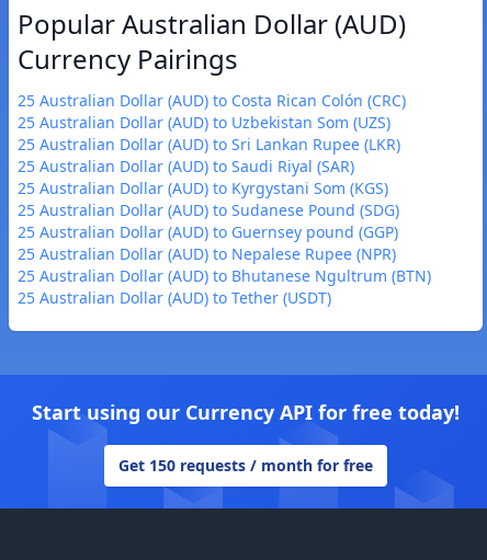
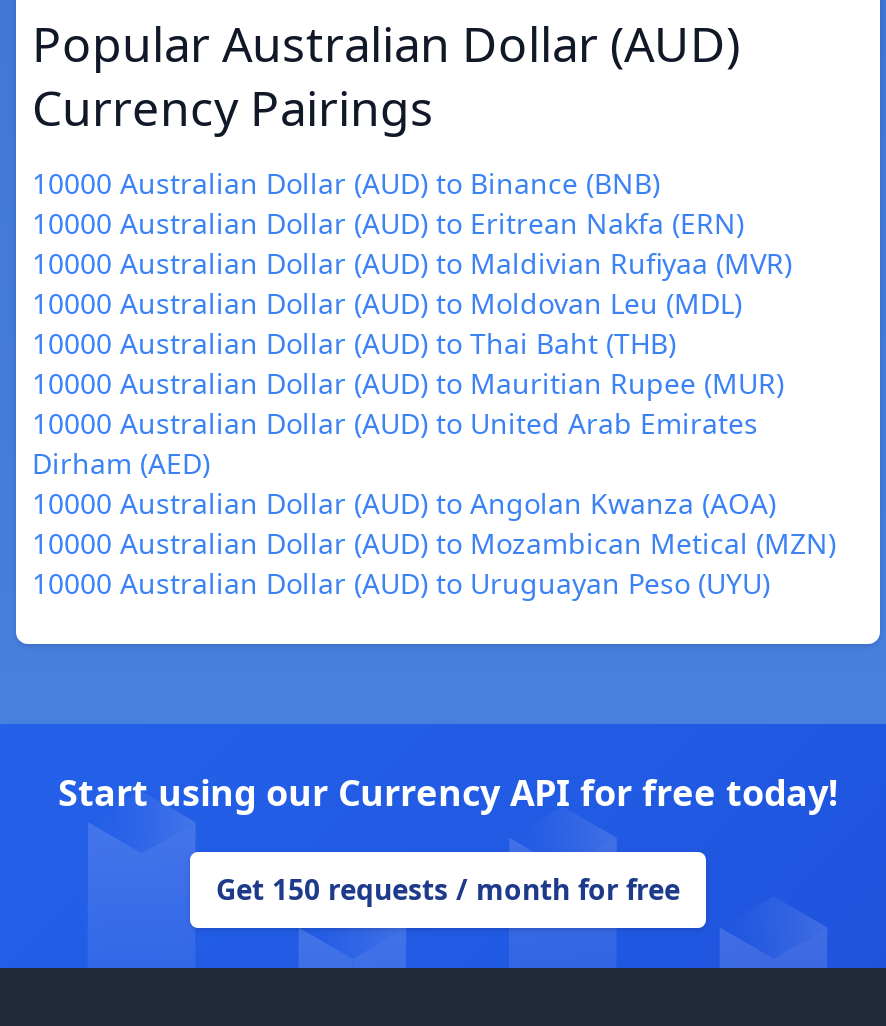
[18,90,431,308] 25 Australian Dollar (AUD) to Costa Rican Colón (CRC) | 25 Australian Dollar (AUD) to Uzbekistan Som (UZS) | 25 Australian Dollar (AUD) to Sri Lankan Rupee (LKR) | 25 Australian Dollar (AUD) to Saudi Riyal (SAR) | 25 Australian Dollar (AUD) to Kyrgystani Som (KGS) | 25 Australian Dollar (AUD) to Sudanese Pound (SDG) | 25 Australian Dollar (AUD) to Guernsey pound (GGP) | 25 Australian Dollar (AUD) to Nepalese Rupee (NPR) | 25 Australian Dollar (AUD) to Bhutanese Ngultrum (BTN) | 25 Australian Dollar (AUD) to Tether (USDT) -> [32,164,836,602] 10000 Australian Dollar (AUD) to Binance (BNB) | 10000 Australian Dollar (AUD) to Eritrean Nakfa (ERN) | 10000 Australian Dollar (AUD) to Maldivian Rufiyaa (MVR) | 10000 Australian Dollar (AUD) to Moldovan Leu (MDL) | 10000 Australian Dollar (AUD) to Thai Baht (THB) | 10000 Australian Dollar (AUD) to Mauritian Rupee (MUR) | 10000 Australian Dollar (AUD) to United Arab Emirates | Dirham (AED) | 10000 Australian Dollar (AUD) to Angolan Kwanza (AOA) | 10000 Australian Dollar (AUD) to Mozambican Metical (MZN) | 10000 Australian Dollar (AUD) to Uruguayan Peso (UYU)

